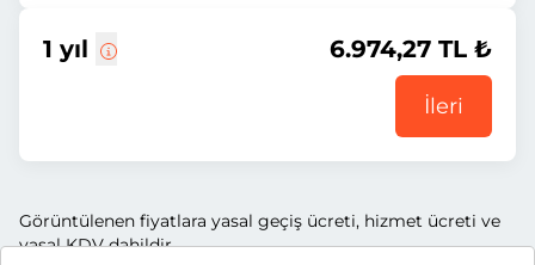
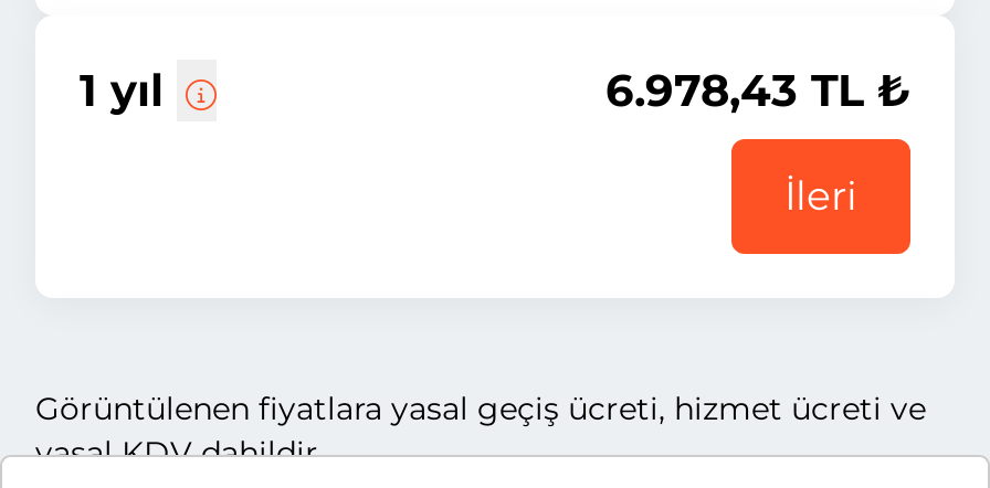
[330,35,492,63] 6.974,27 TL ₺ -> [605,64,910,117] 6.978,43 TL ₺

